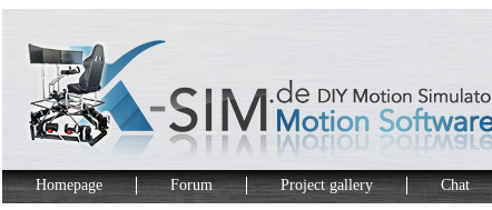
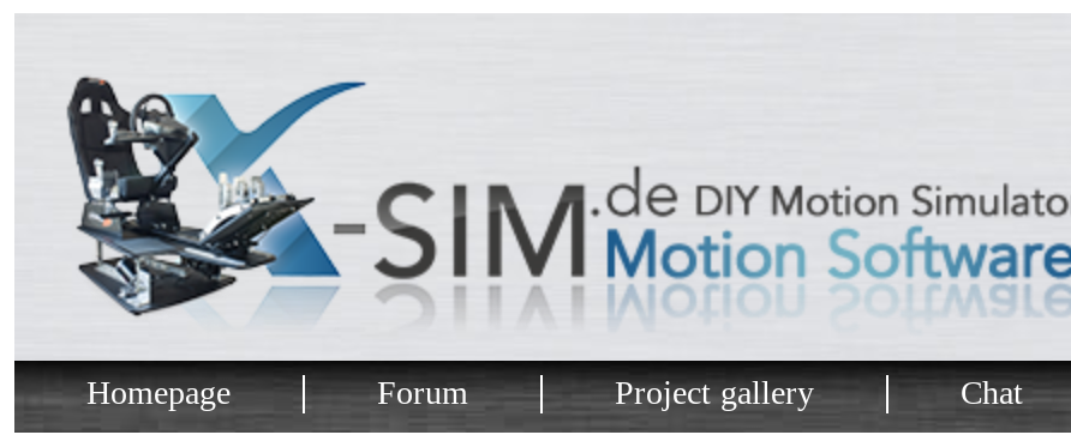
[27,39,140,149] [image] -> [65,75,315,318] [image]

